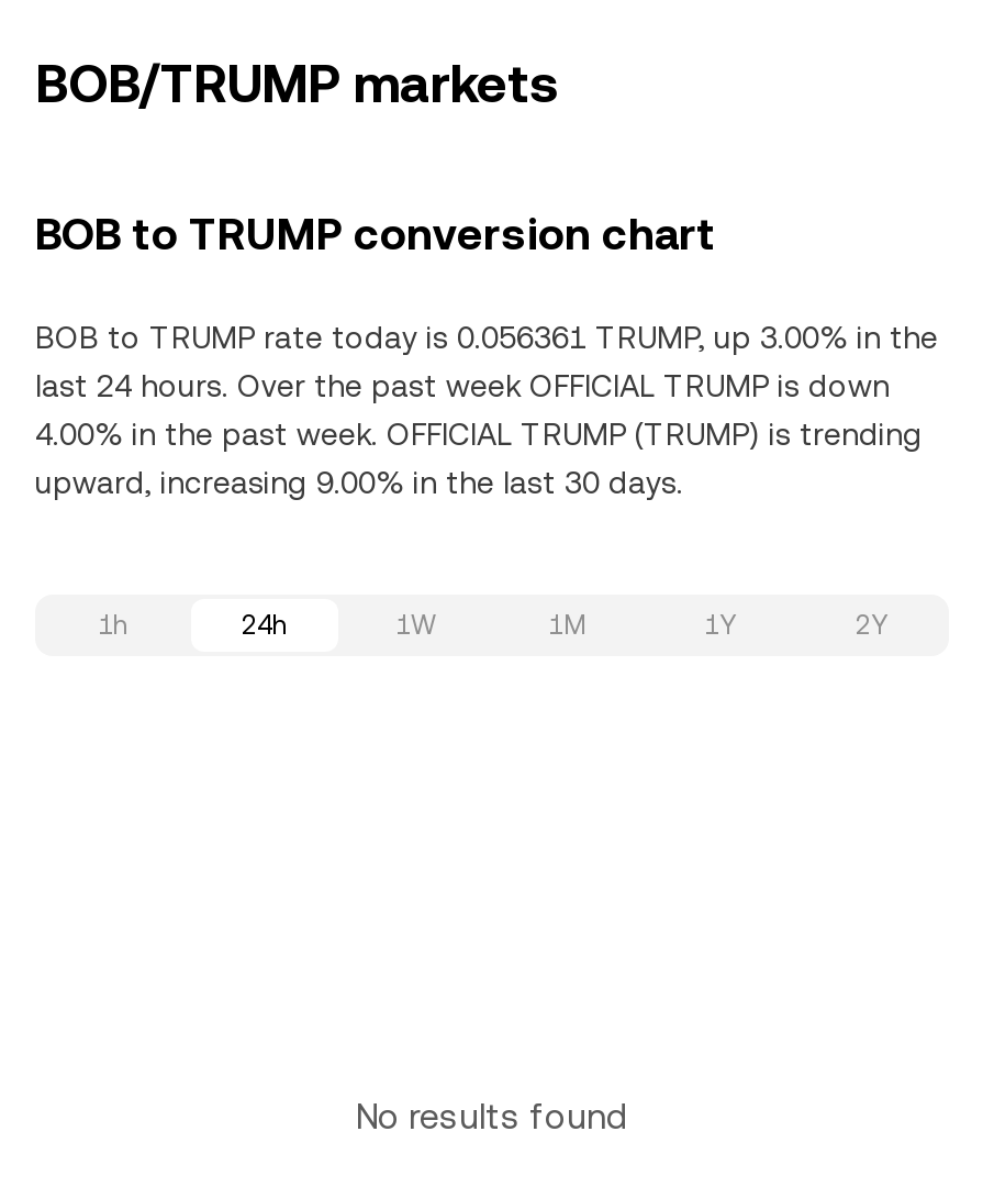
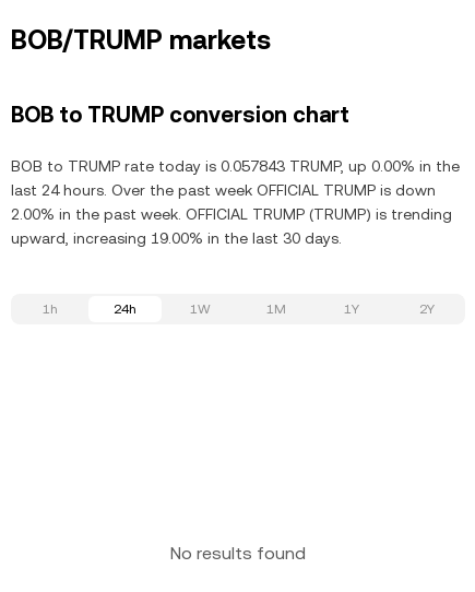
[35,320,938,355] BOB to TRUMP rate today is 0.056361 TRUMP, up 3.00% in the -> [11,157,460,175] BOB to TRUMP rate today is 0.057843 TRUMP, up 0.00% in the
[35,417,923,452] 4.00% in the past week. OFFICIAL TRUMP (TRUMP) is trending -> [11,205,452,223] 2.00% in the past week. OFFICIAL TRUMP (TRUMP) is trending
[35,465,683,500] upward, increasing 9.00% in the last 30 days. -> [11,229,342,247] upward, increasing 19.00% in the last 30 days.

